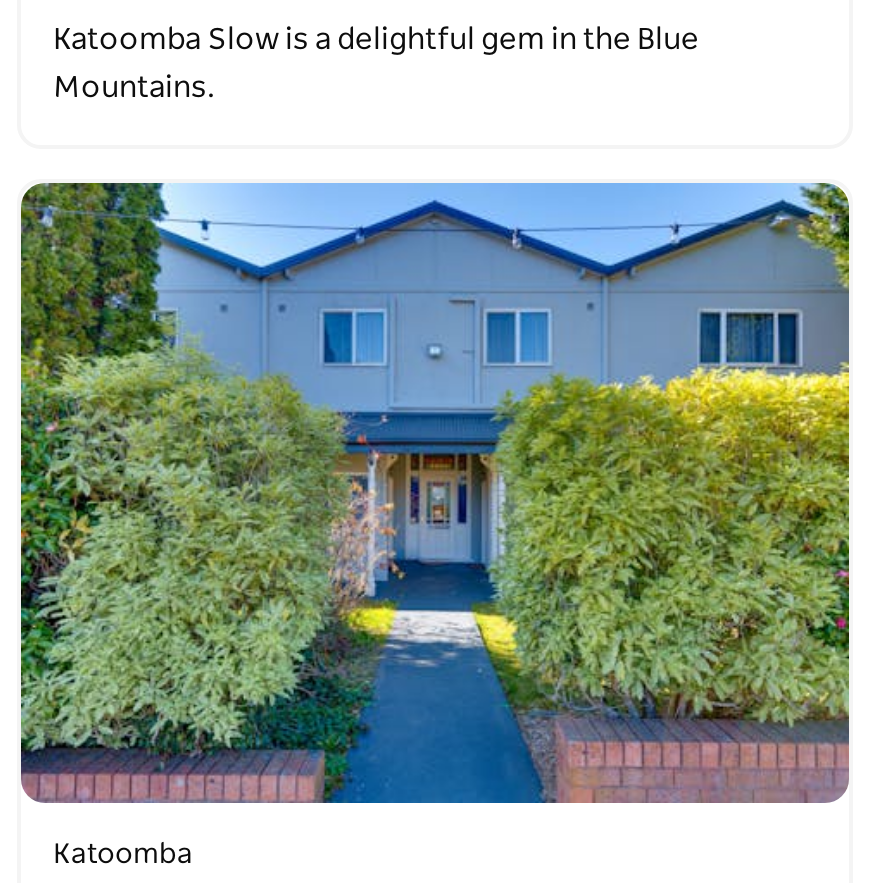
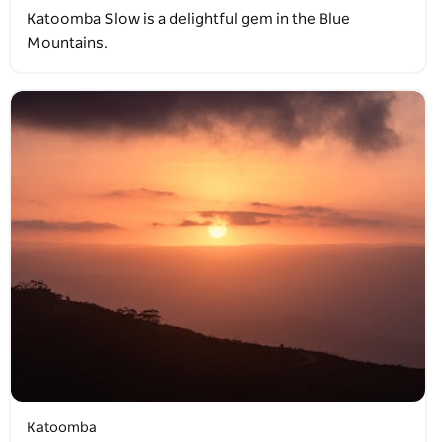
[19,180,851,806] [image] -> [10,90,426,403] [image]

